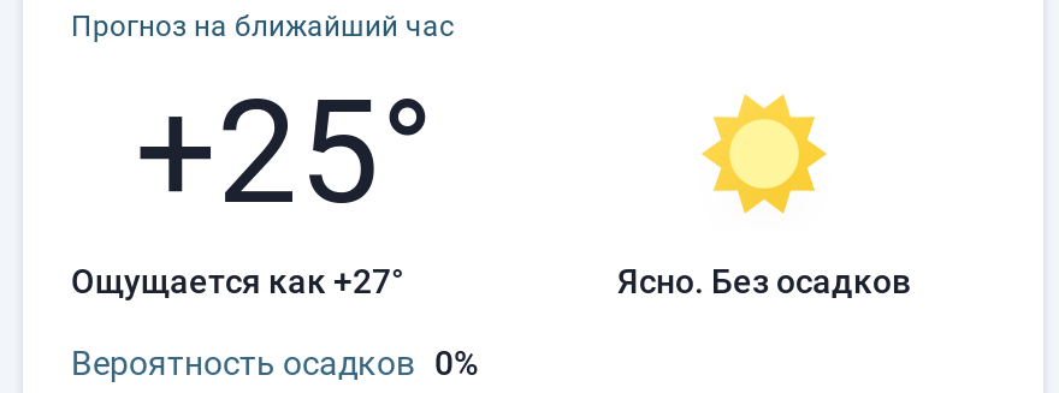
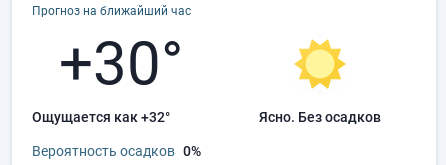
[135,67,433,238] +25° -> [58,28,182,99] +30°
[71,262,403,300] Ощущается как +27° -> [32,109,170,125] Ощущается как +32°

